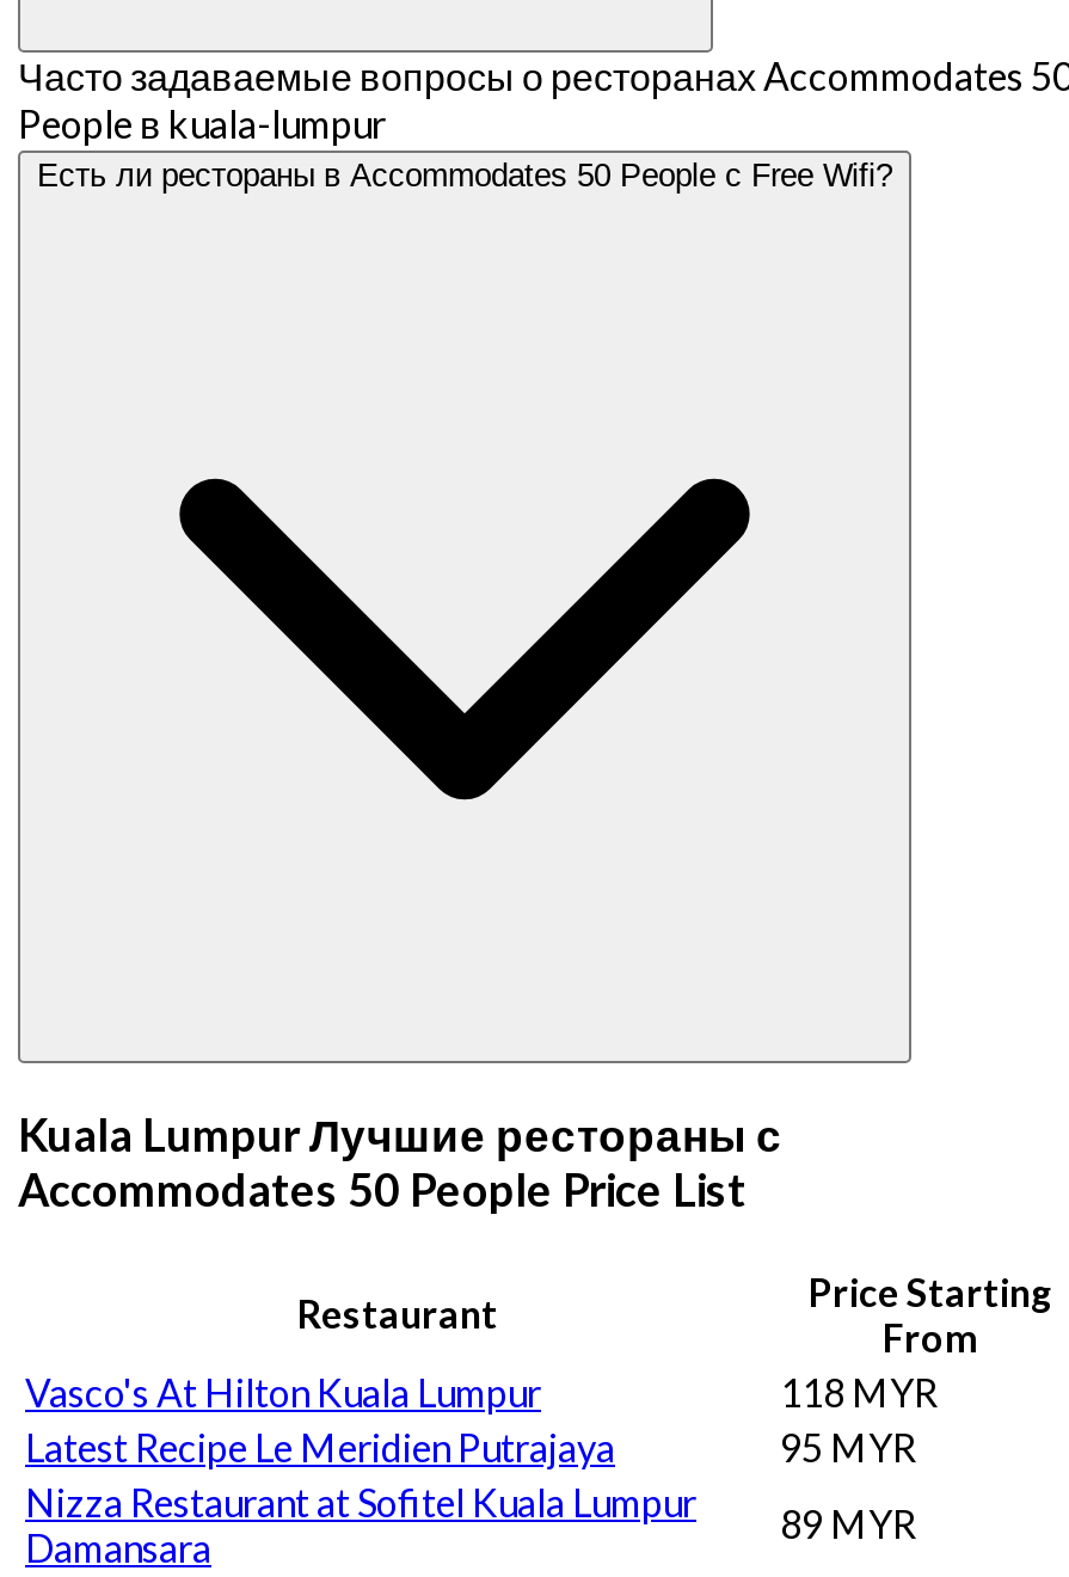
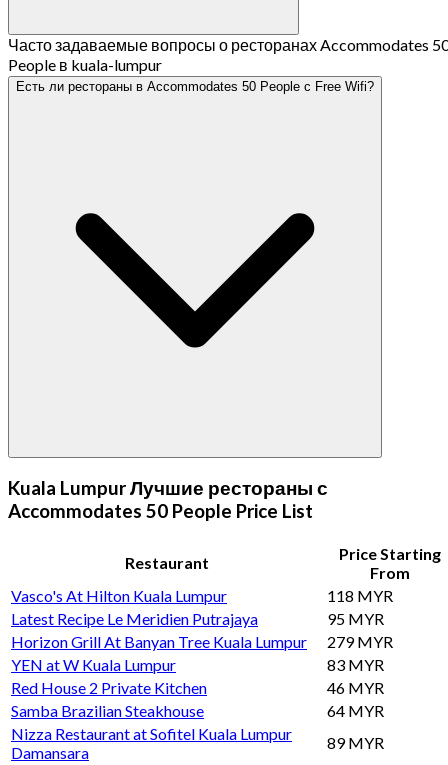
none -> [11,631,393,719] Horizon Grill At Banyan Tree Kuala Lumpur | 279 MYR | YEN at W Kuala Lumpur | 83 MYR | Red House 2 Private Kitchen | 46 MYR | Samba Brazilian Steakhouse | 64 MYR

